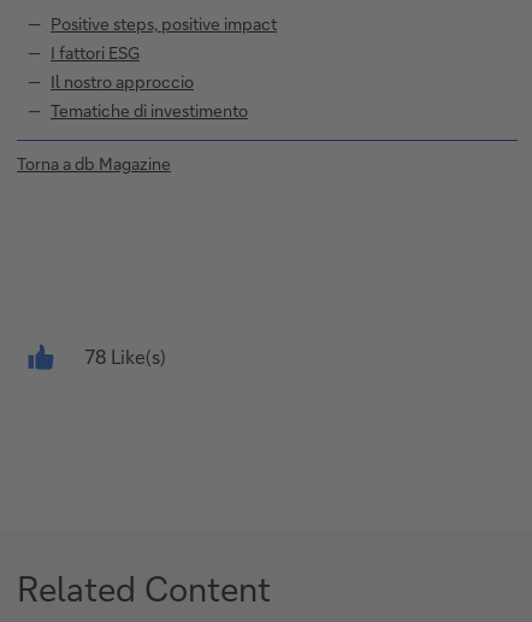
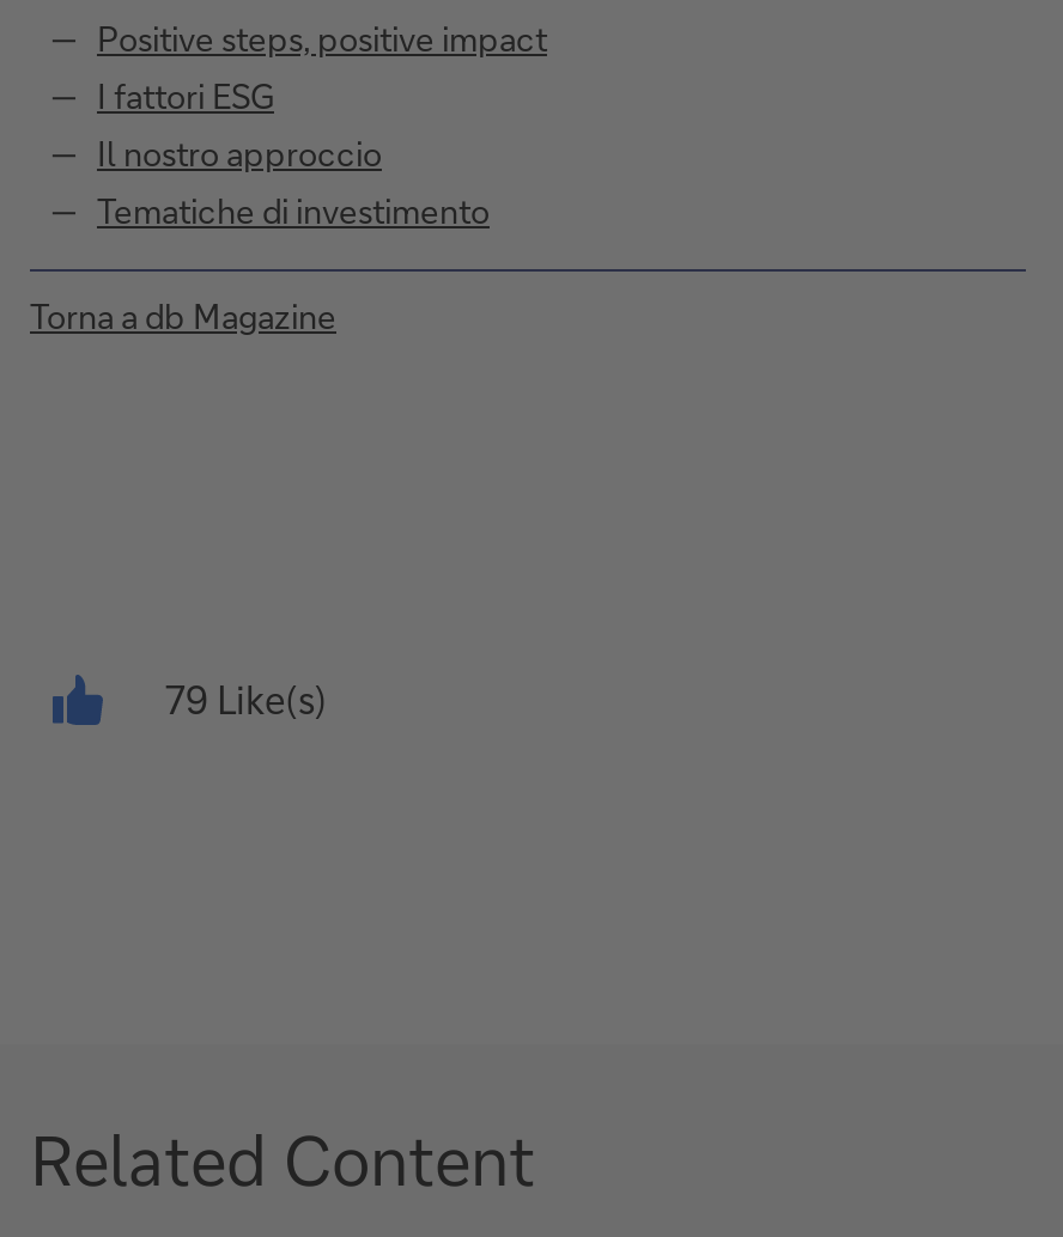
[84,344,166,369] 78 Like(s) -> [164,674,327,724] 79 Like(s)

